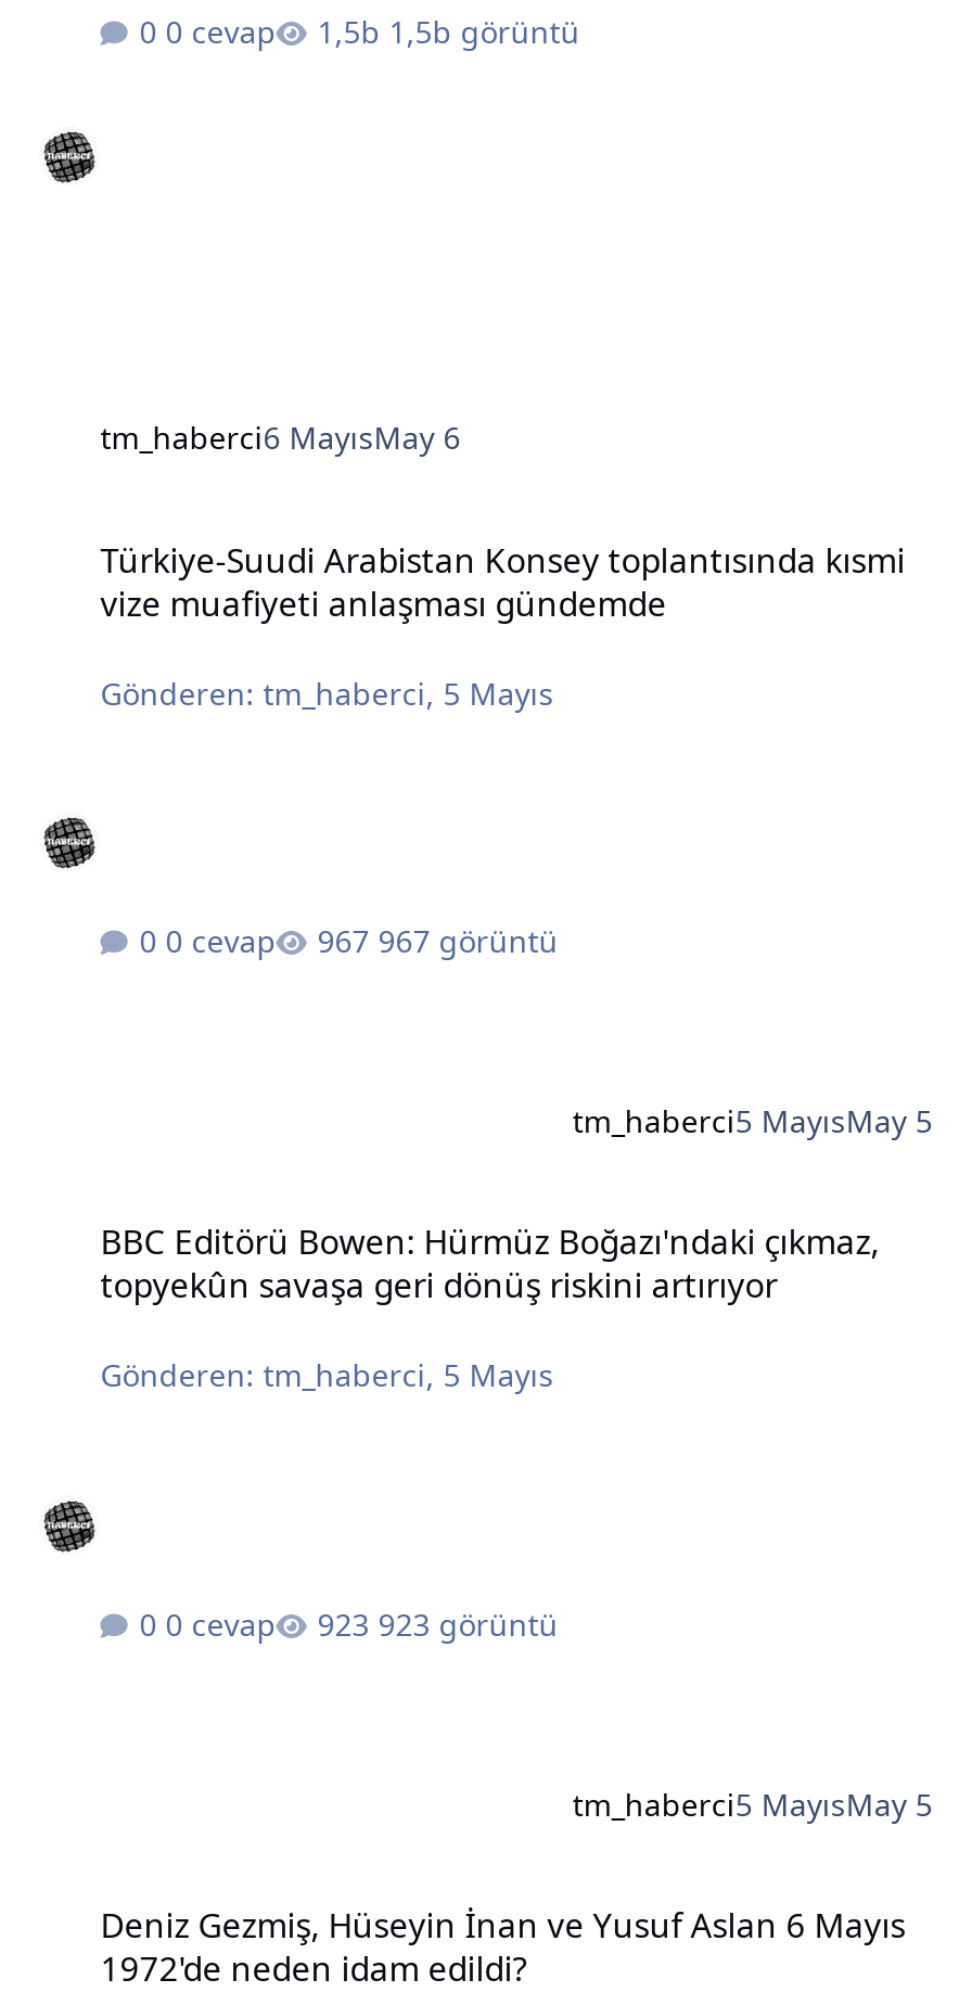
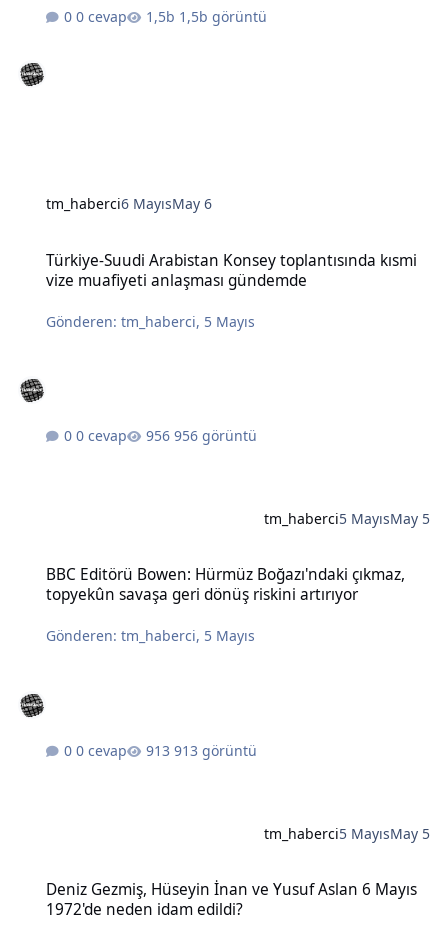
[378,920,558,961] 967 görüntü -> [174,426,257,445] 956 görüntü
[378,1603,558,1645] 923 görüntü -> [174,741,257,760] 913 görüntü

